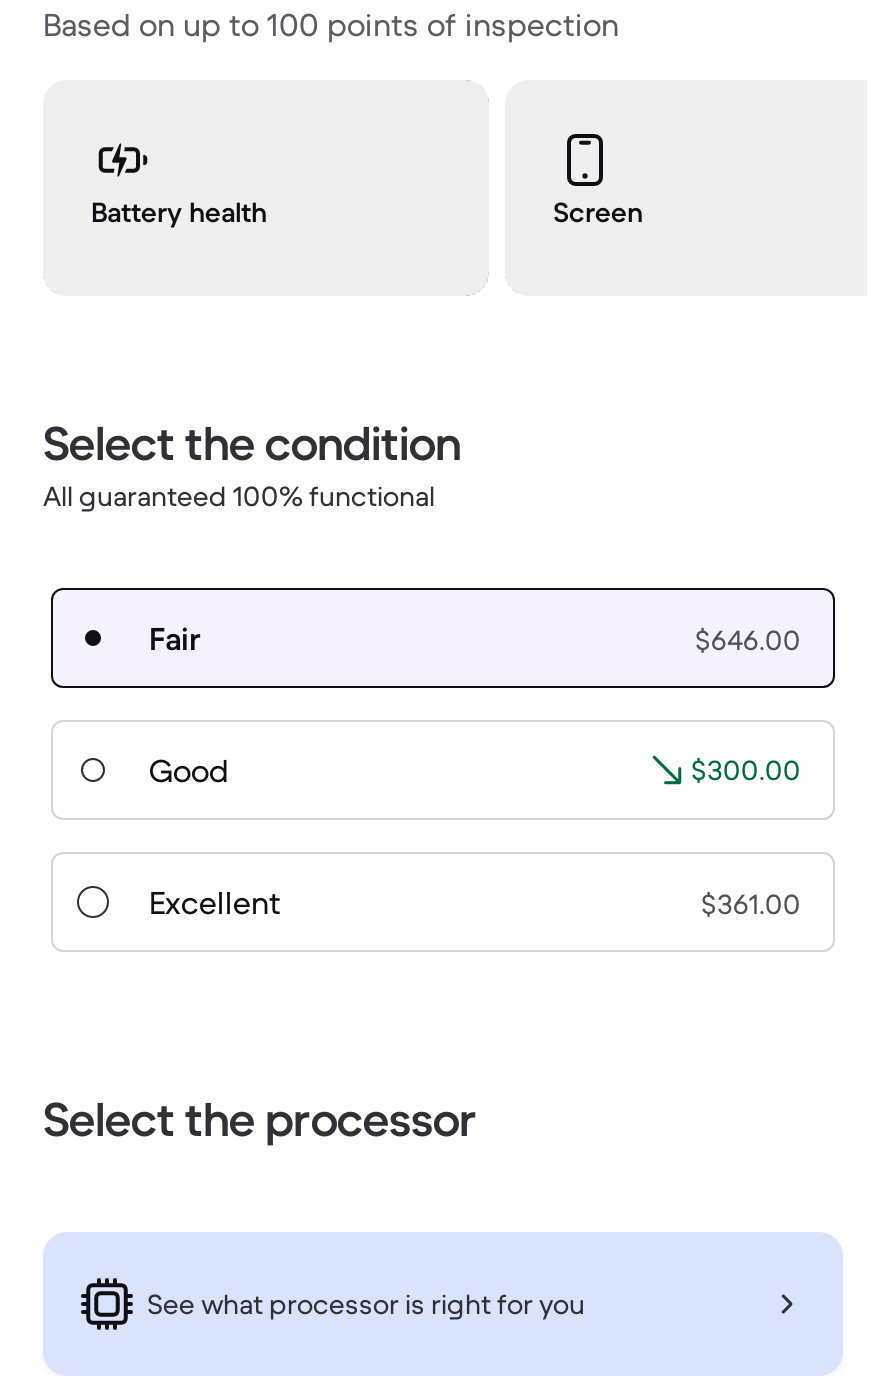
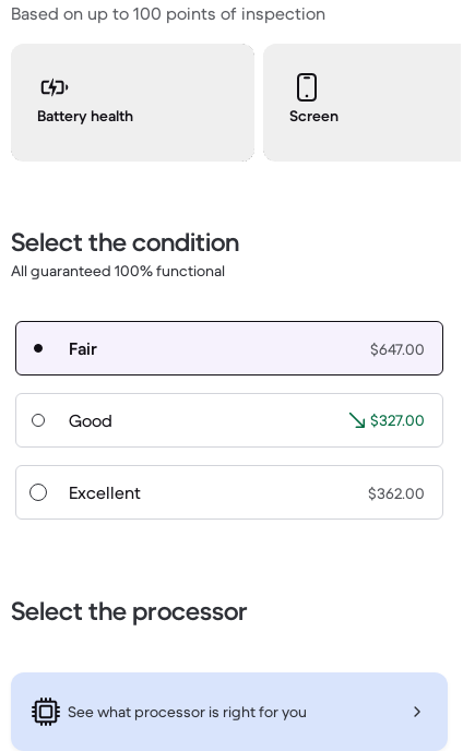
[695,623,801,659] $646.00 -> [370,340,425,360] $647.00
[691,753,801,789] $300.00 -> [370,411,425,431] $327.00
[701,887,801,923] $361.00 -> [368,484,425,504] $362.00

